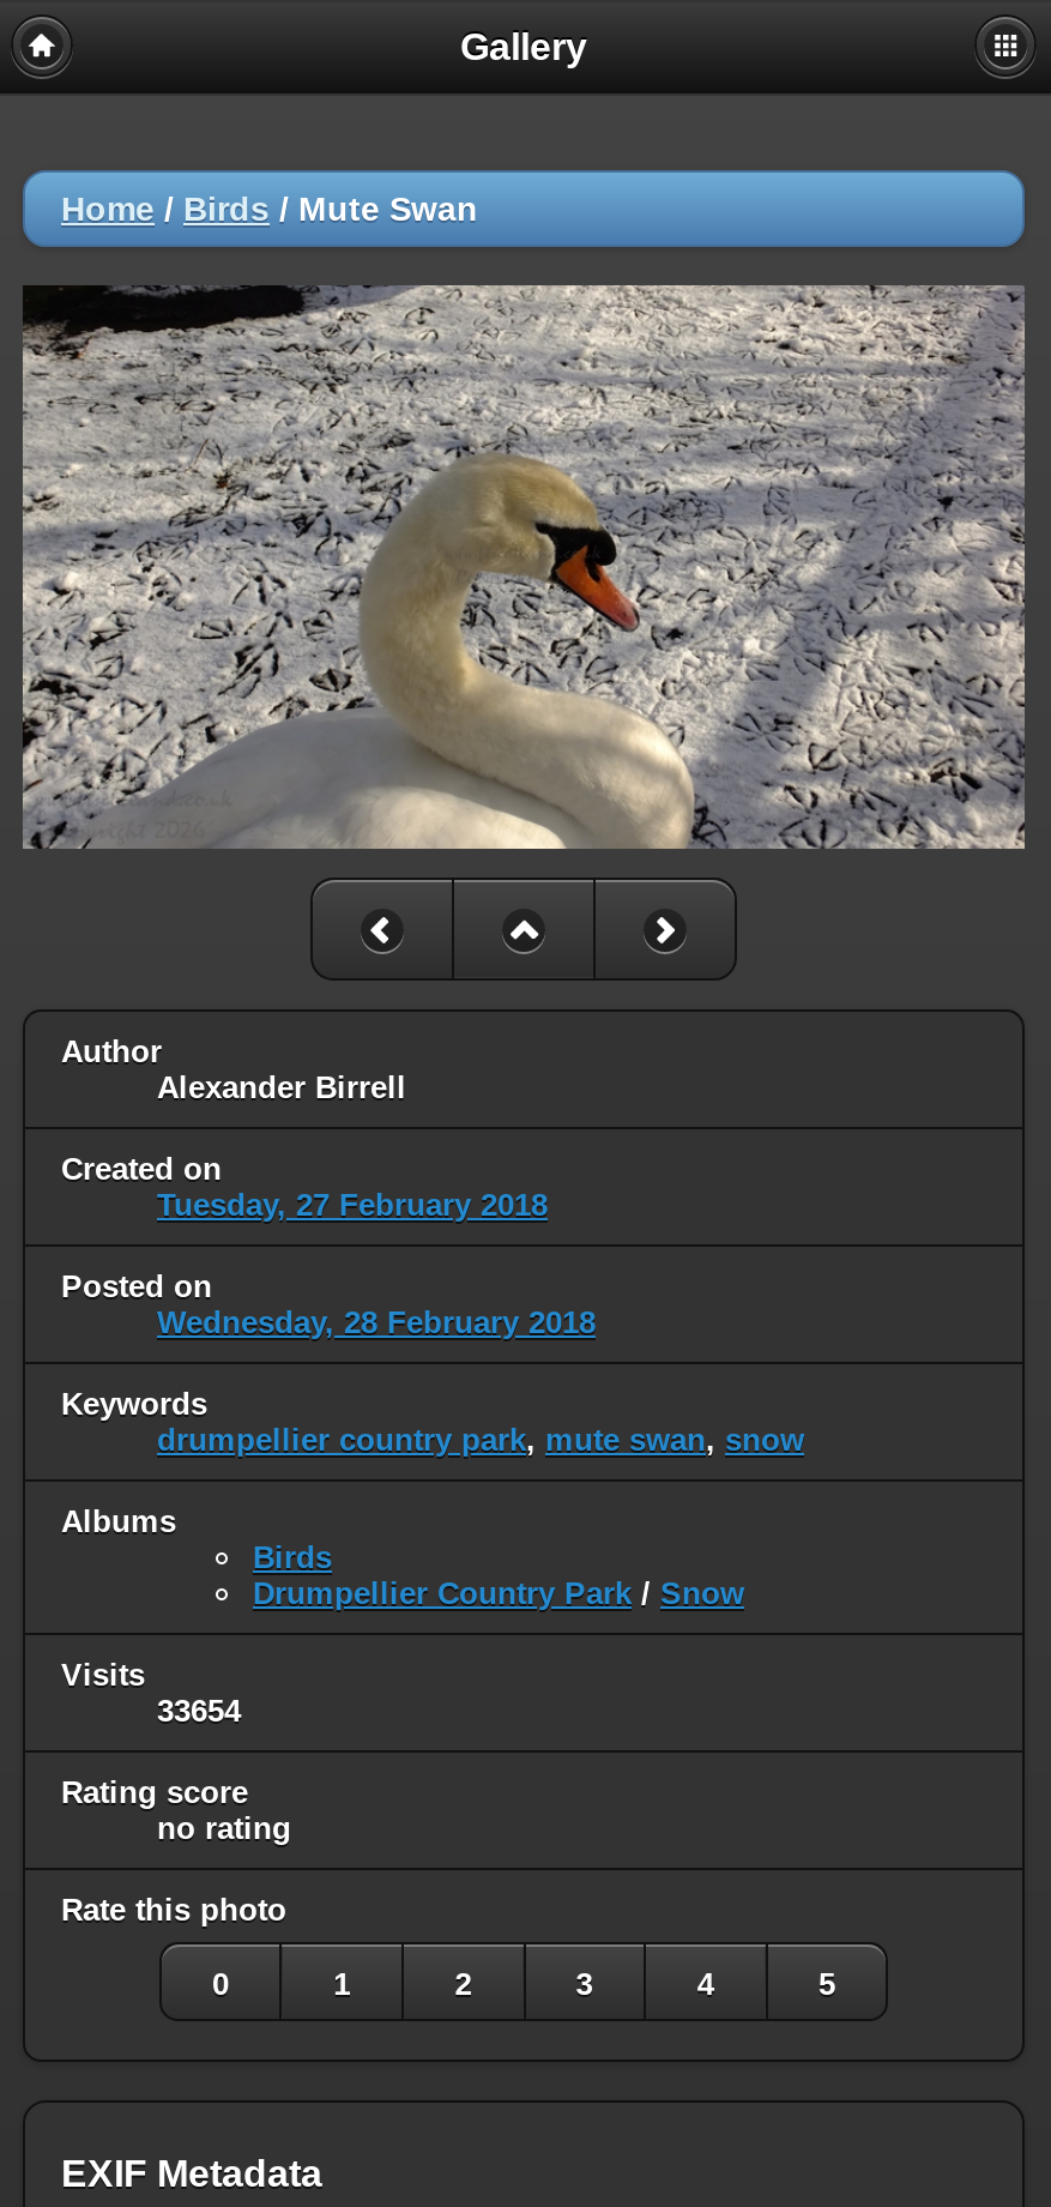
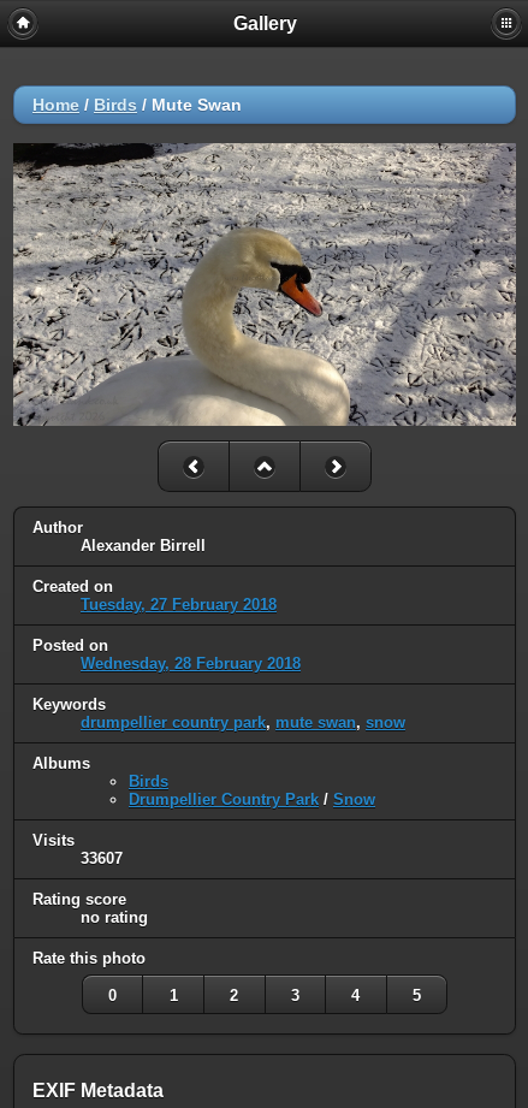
[157,1692,241,1728] 33654 -> [81,849,123,867] 33607

